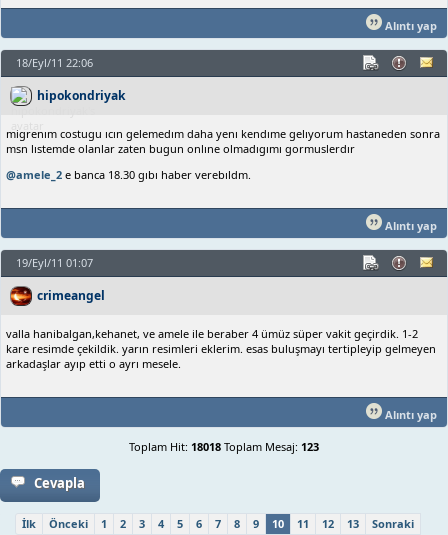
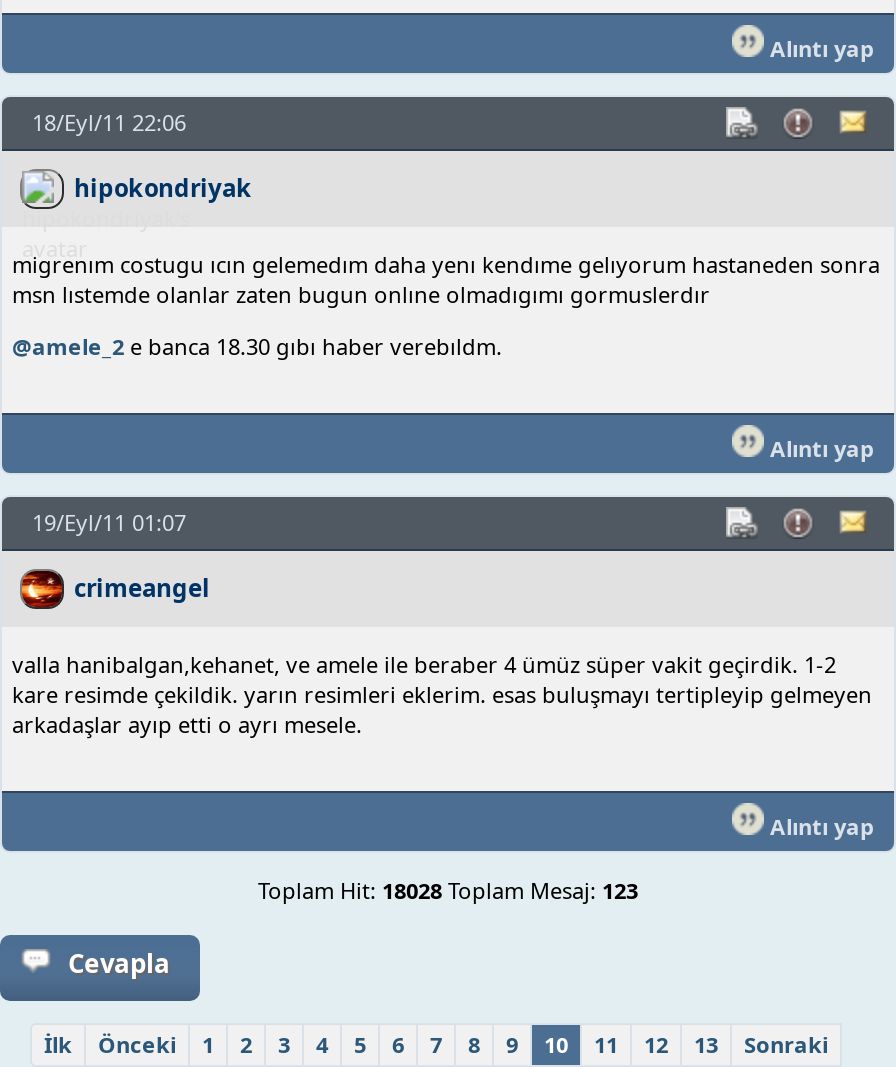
[129,439,319,454] Toplam Hit: 18018 Toplam Mesaj: 123 -> [258,875,638,905] Toplam Hit: 18028 Toplam Mesaj: 123

